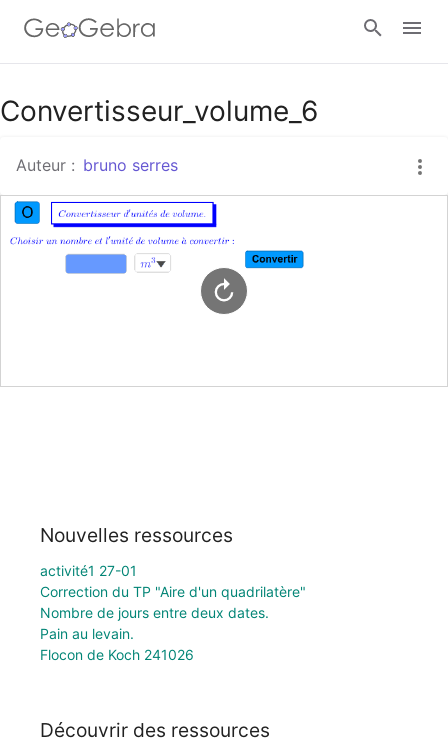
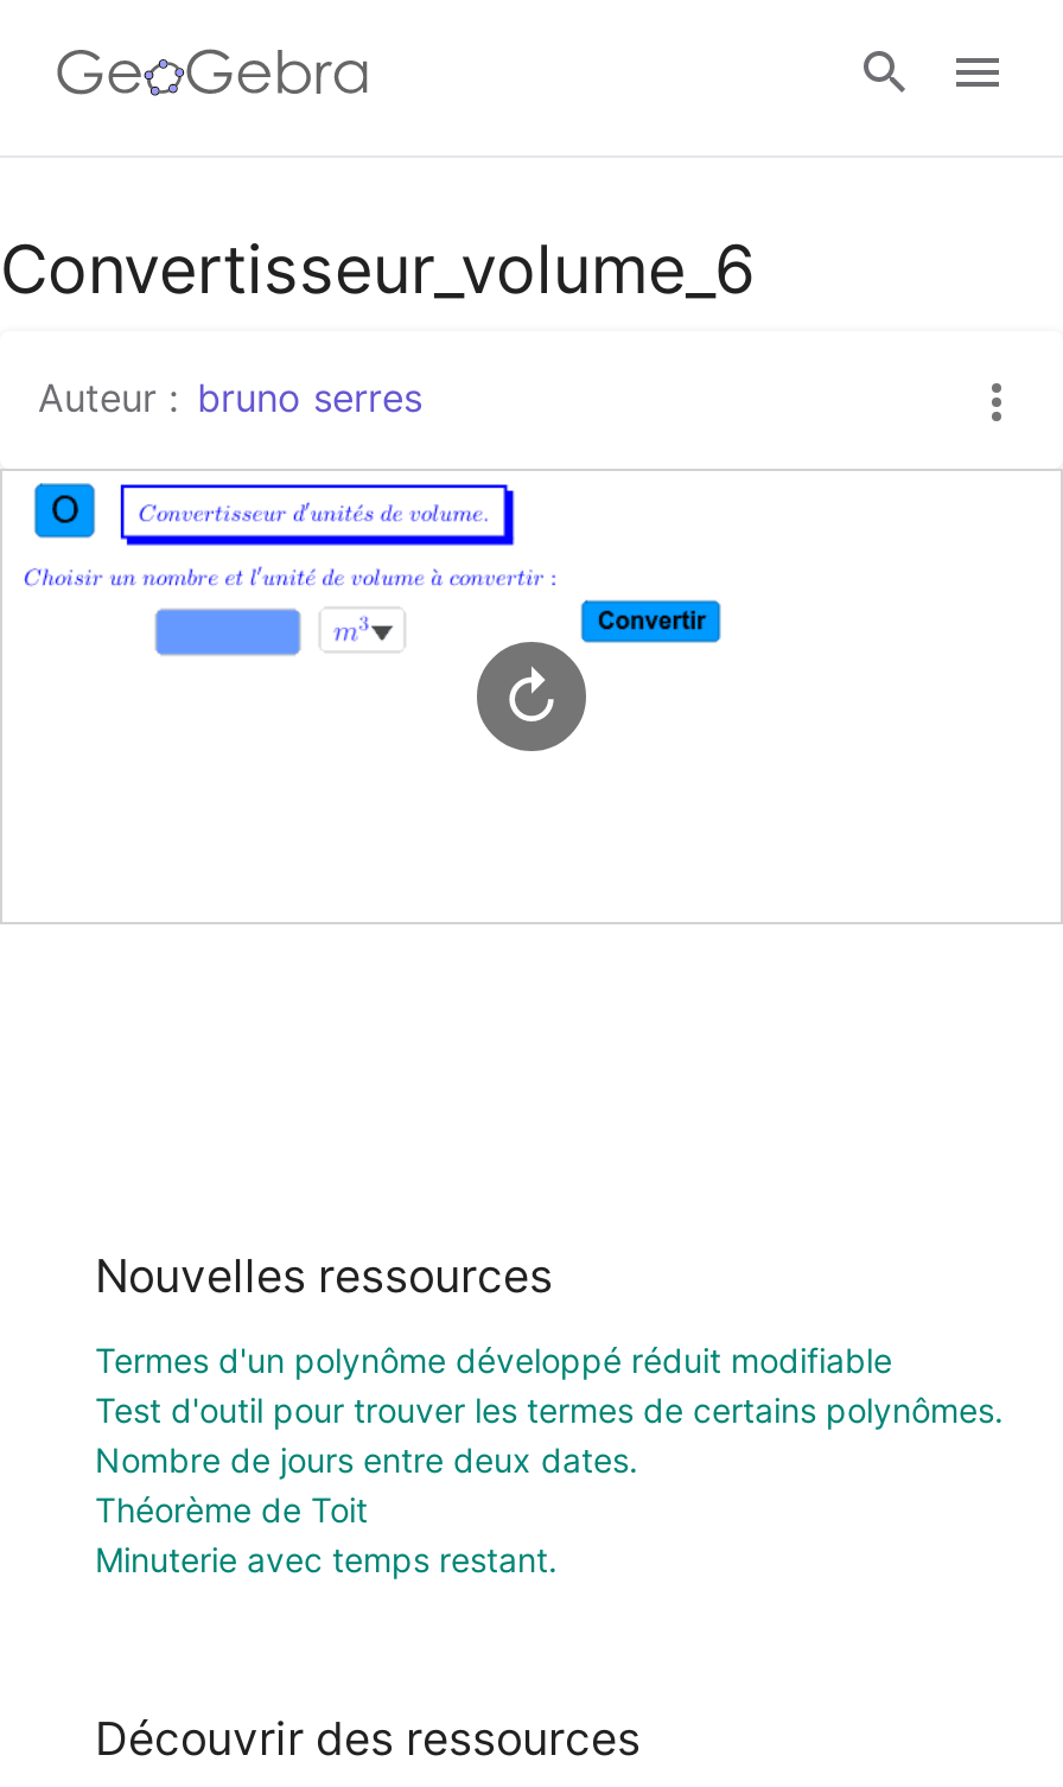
[40,562,306,600] activité1 27-01 | Correction du TP "Aire d'un quadrilatère" -> [95,1339,1004,1429] Termes d'un polynôme développé réduit modifiable | Test d'outil pour trouver les termes de certains polynômes.
[40,625,194,663] Pain au levain. | Flocon de Koch 241026 -> [95,1489,558,1579] Théorème de Toit | Minuterie avec temps restant.

